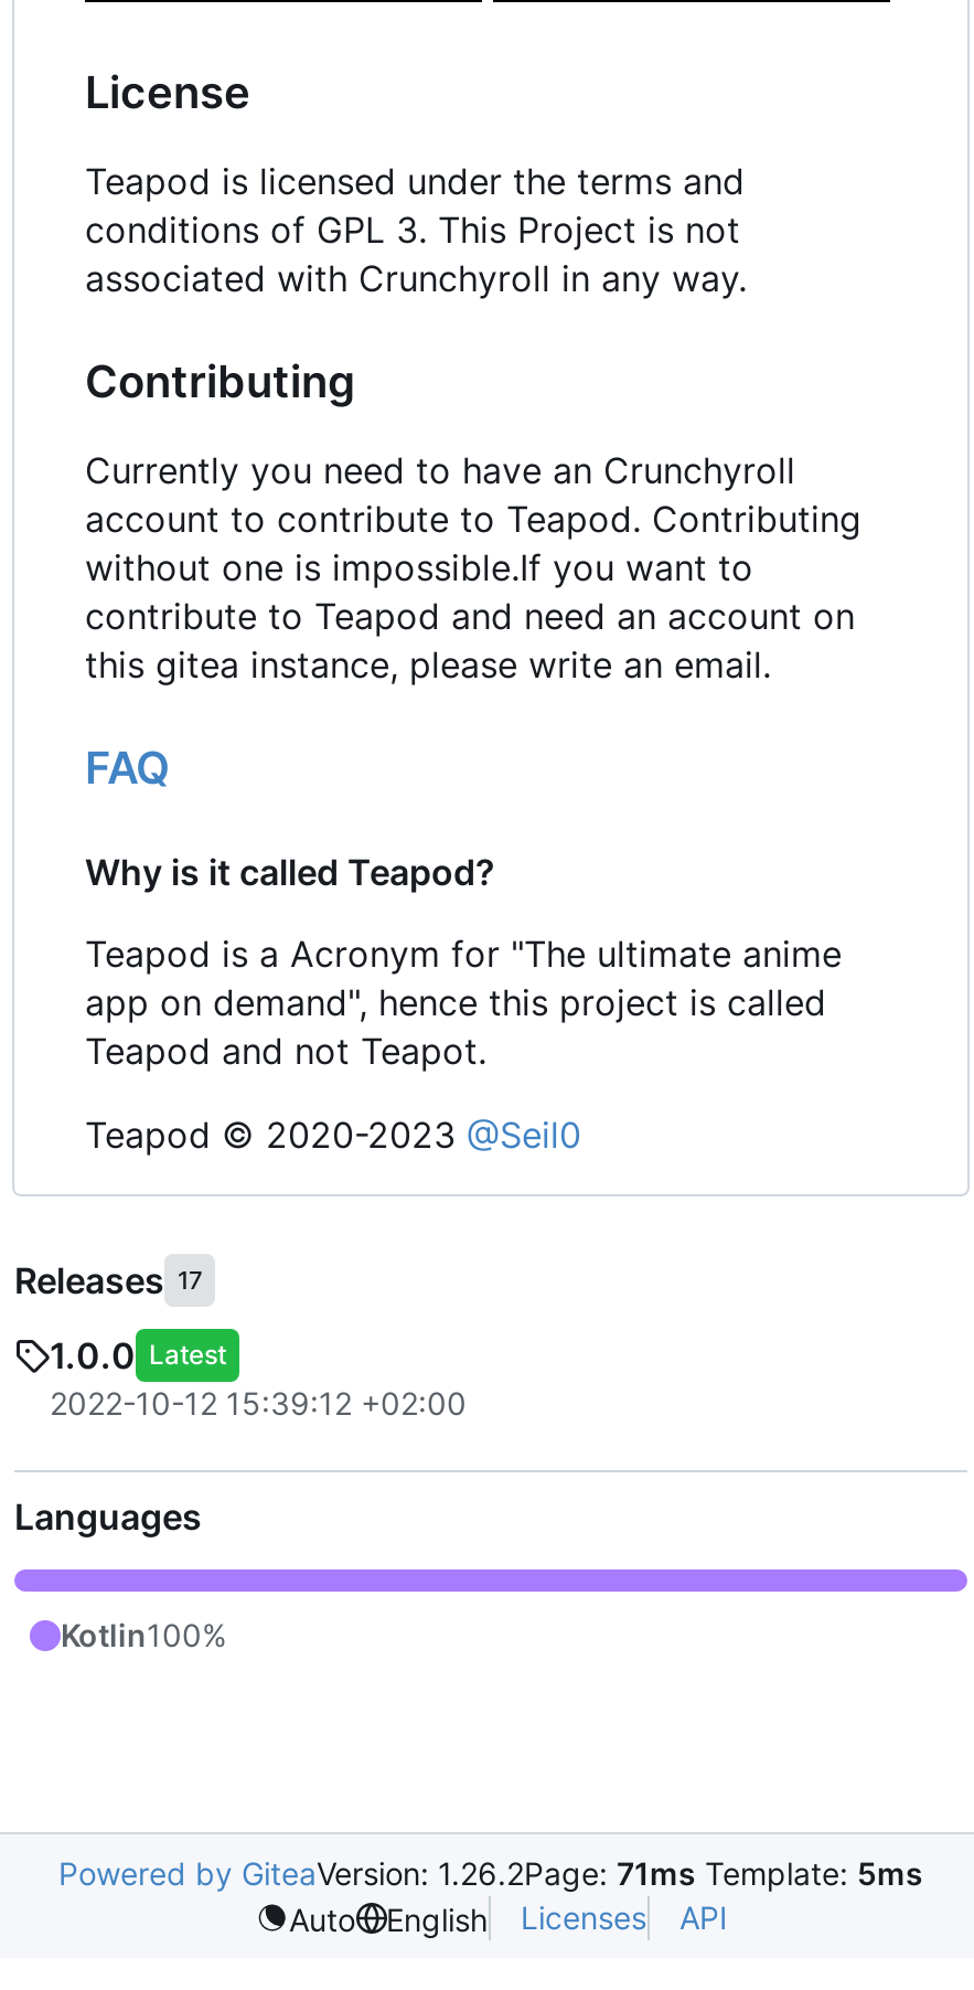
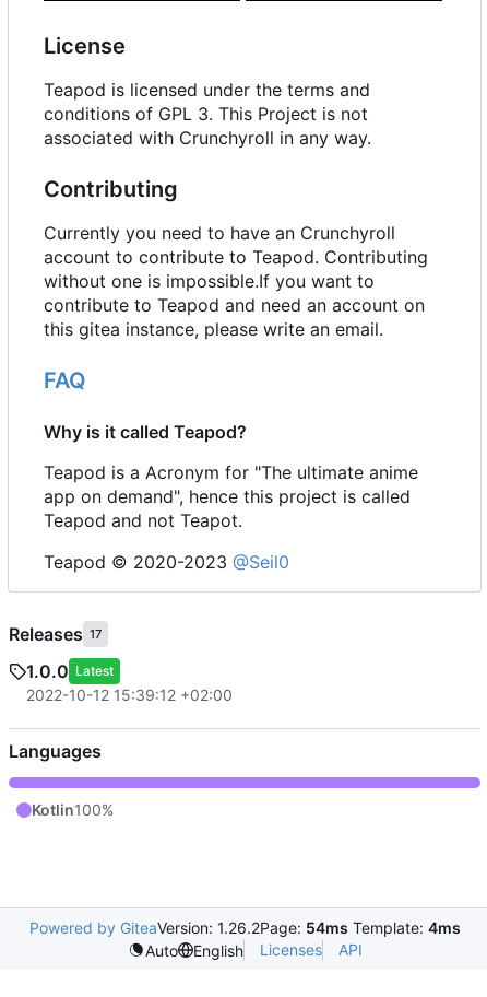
[58,1854,923,1892] Powered by GiteaVersion: 1.26.2Page: 71ms Template: 5ms -> [29,918,460,937] Powered by GiteaVersion: 1.26.2Page: 54ms Template: 4ms

